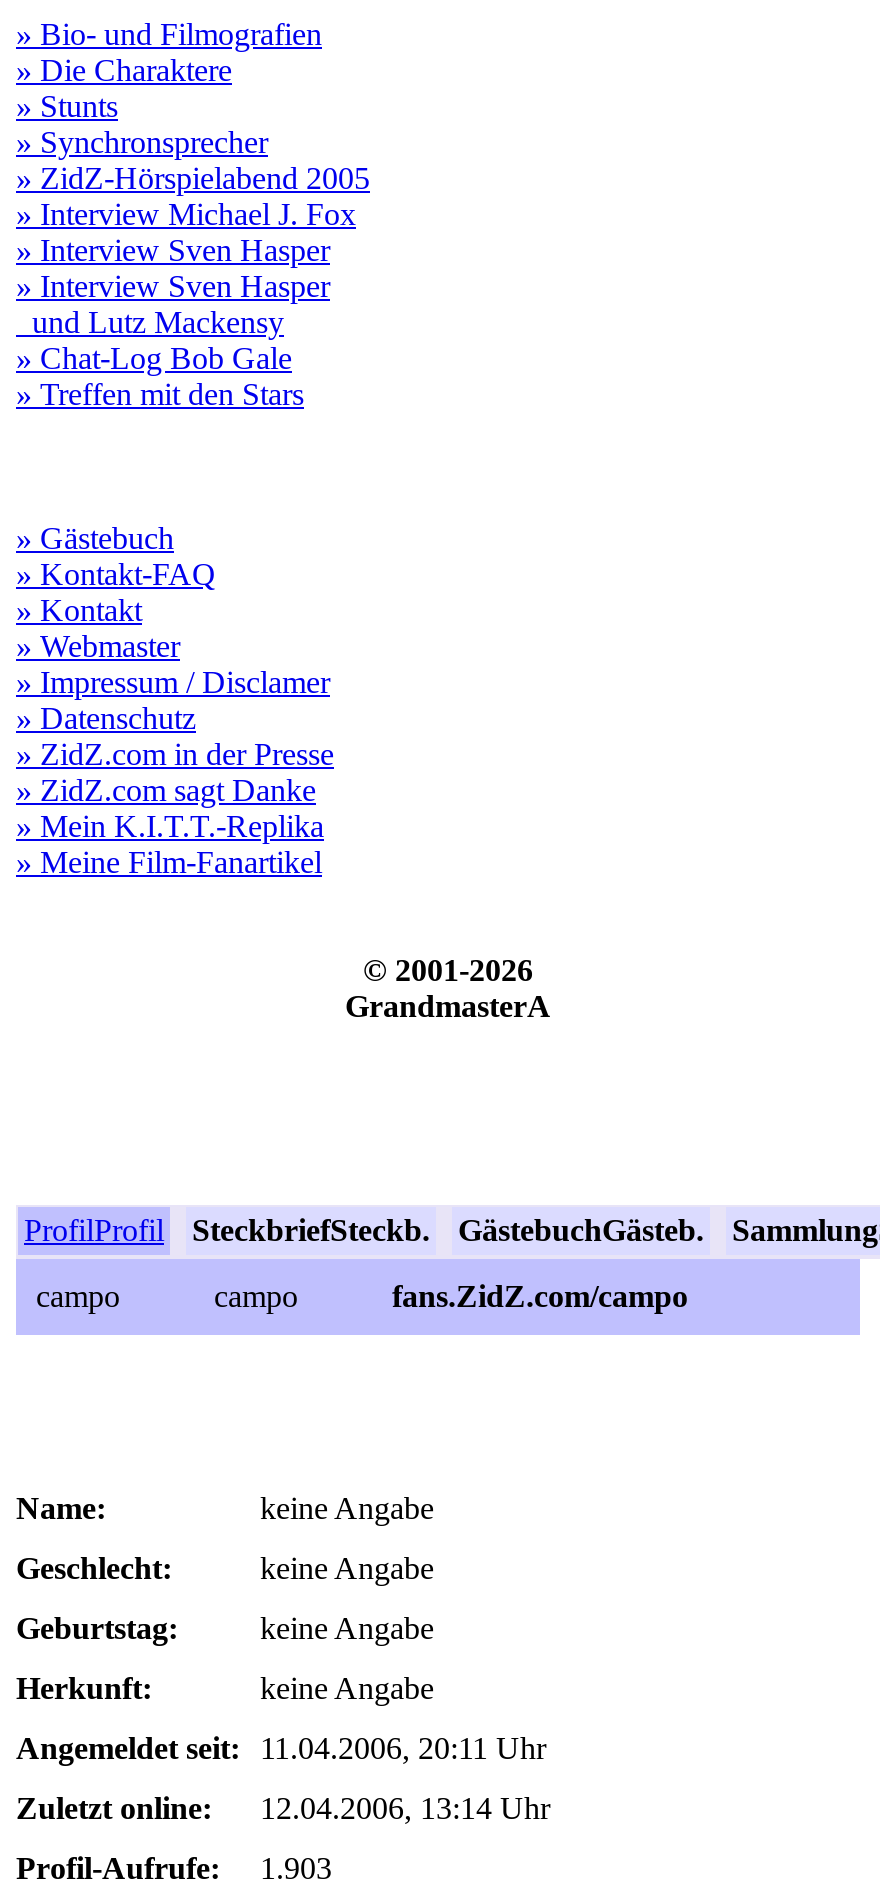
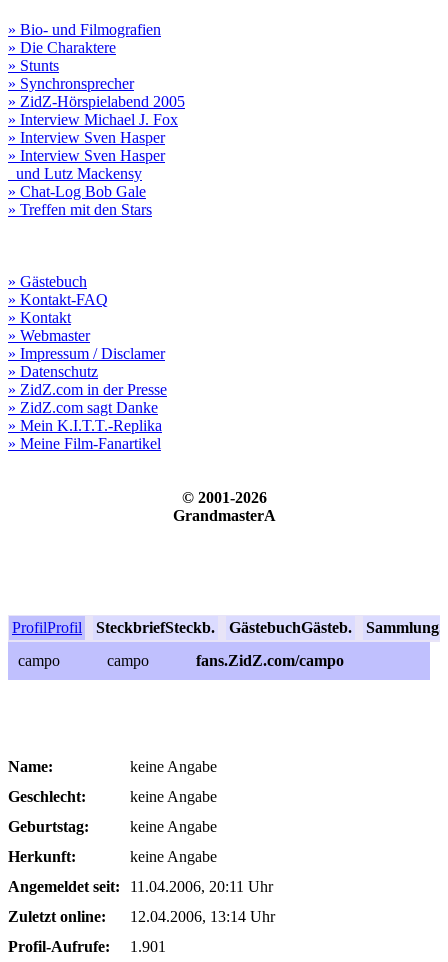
[16,1851,332,1885] Profil-Aufrufe: 1.903 -> [8,938,166,955] Profil-Aufrufe: 1.901

